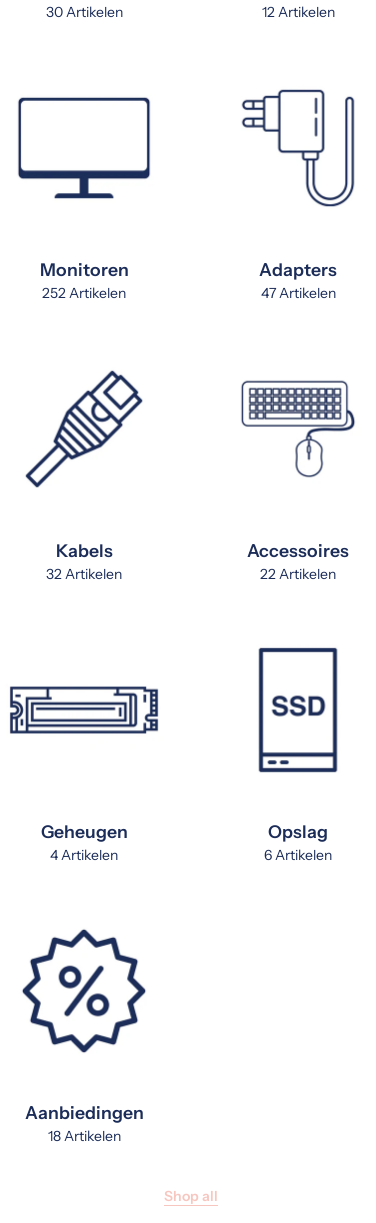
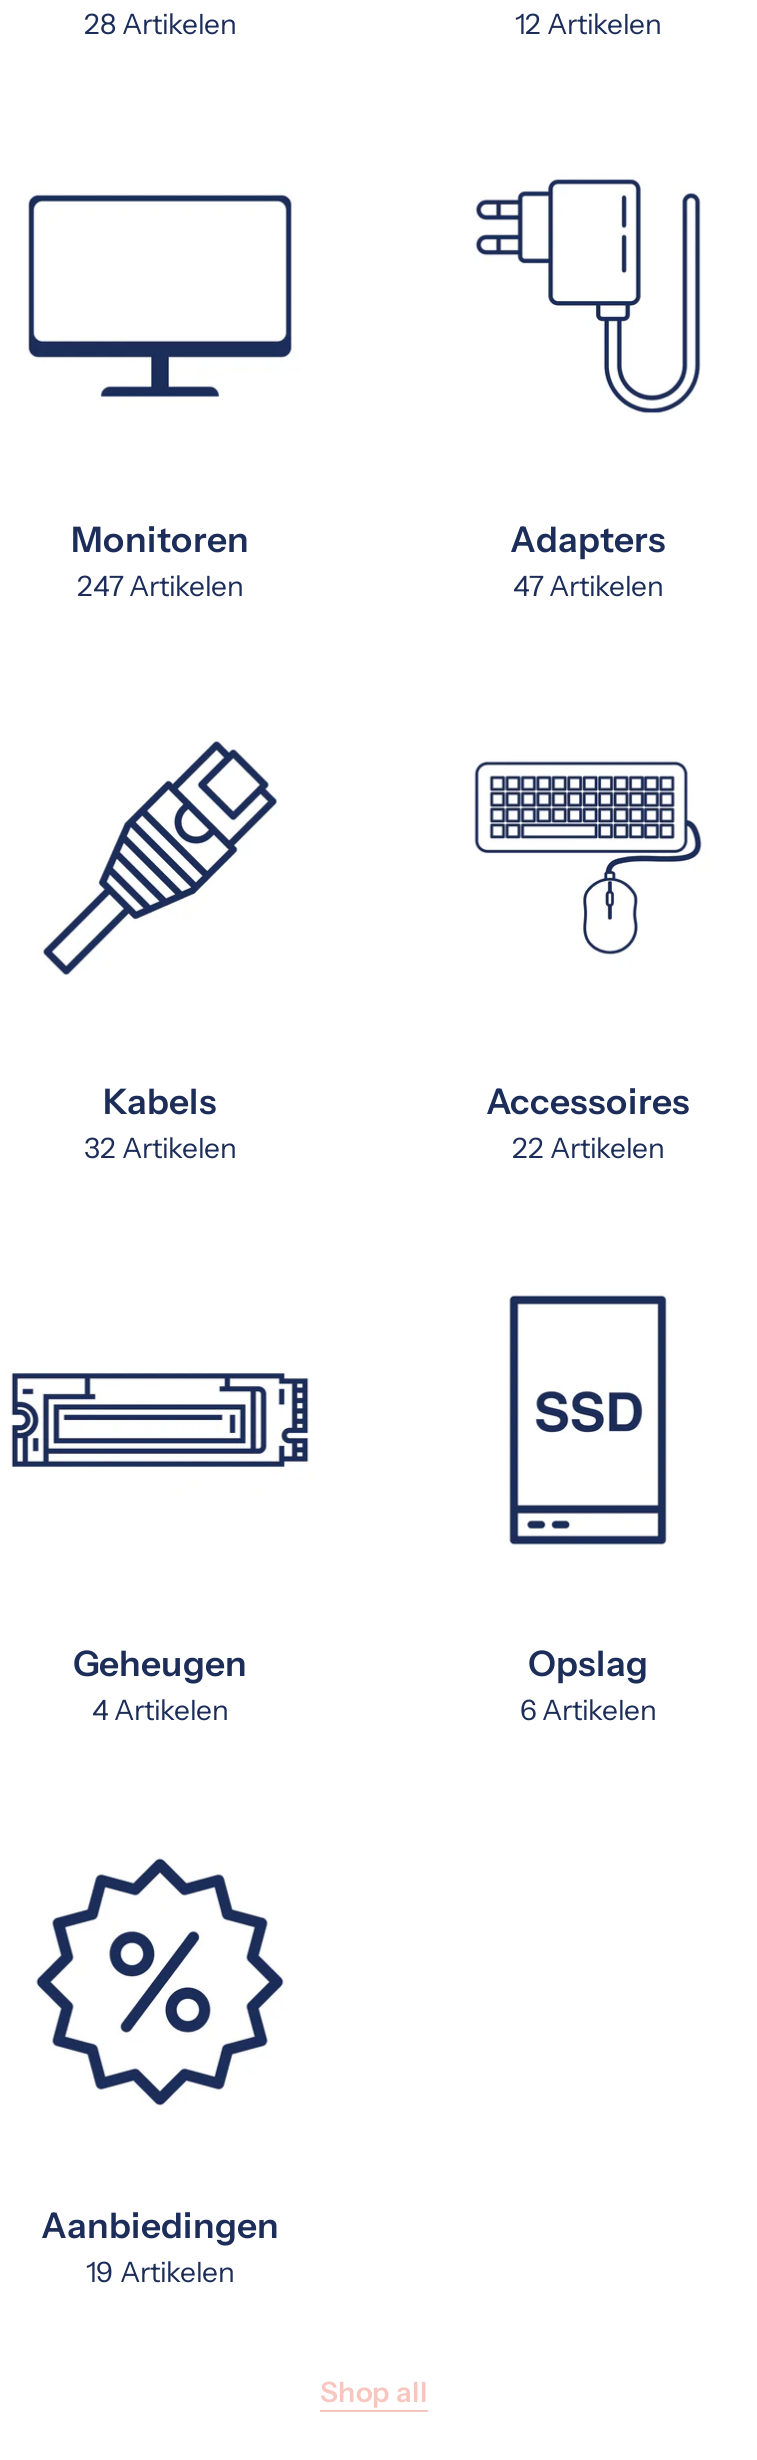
[45,3,122,21] 30 Artikelen -> [84,6,236,42] 28 Artikelen
[42,284,126,302] 252 Artikelen -> [77,568,243,604] 247 Artikelen
[47,1127,120,1145] 18 Artikelen -> [86,2254,234,2290] 19 Artikelen

